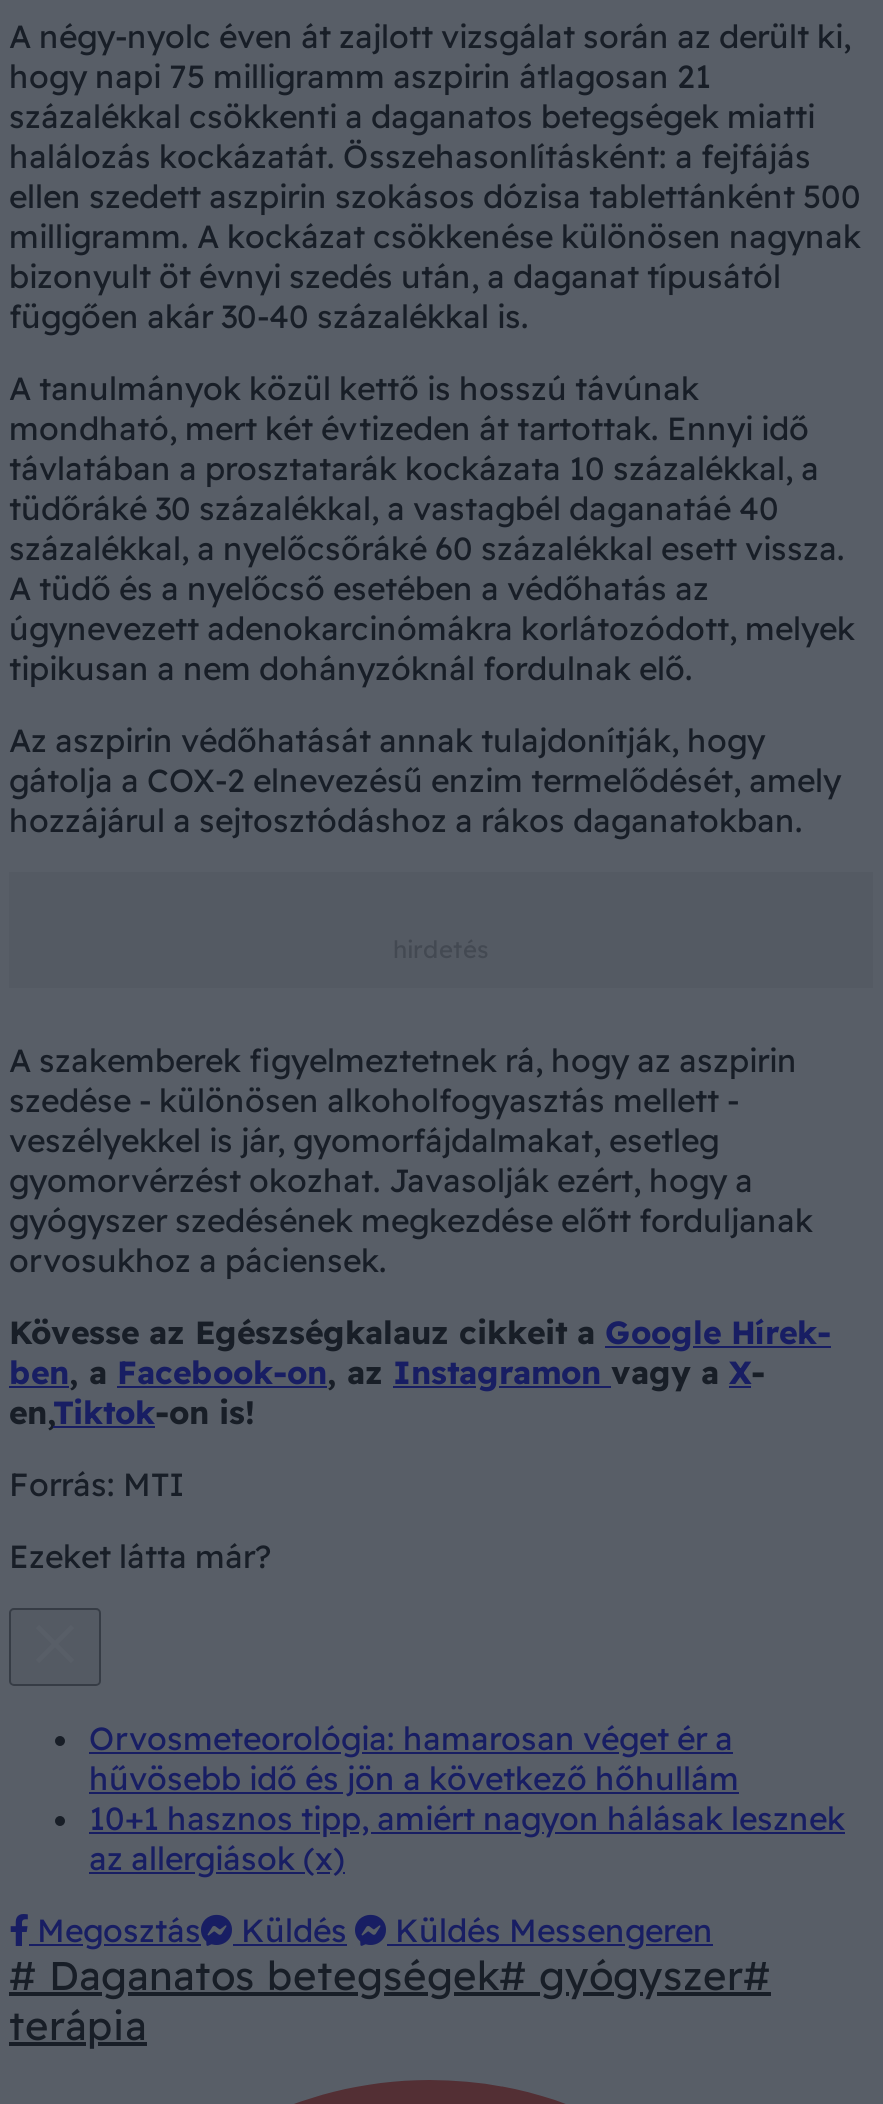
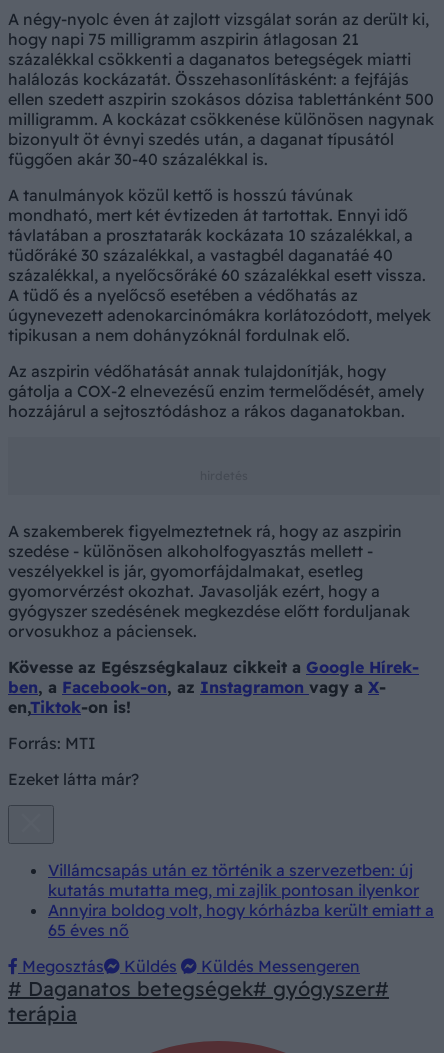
[89,1718,845,1878] Orvosmeteorológia: hamarosan véget ér a | hűvösebb idő és jön a következő hőhullám | 10+1 hasznos tipp, amiért nagyon hálásak lesznek | az allergiások (x) -> [48,860,434,940] Villámcsapás után ez történik a szervezetben: új | kutatás mutatta meg, mi zajlik pontosan ilyenkor | Annyira boldog volt, hogy kórházba került emiatt a | 65 éves nő

